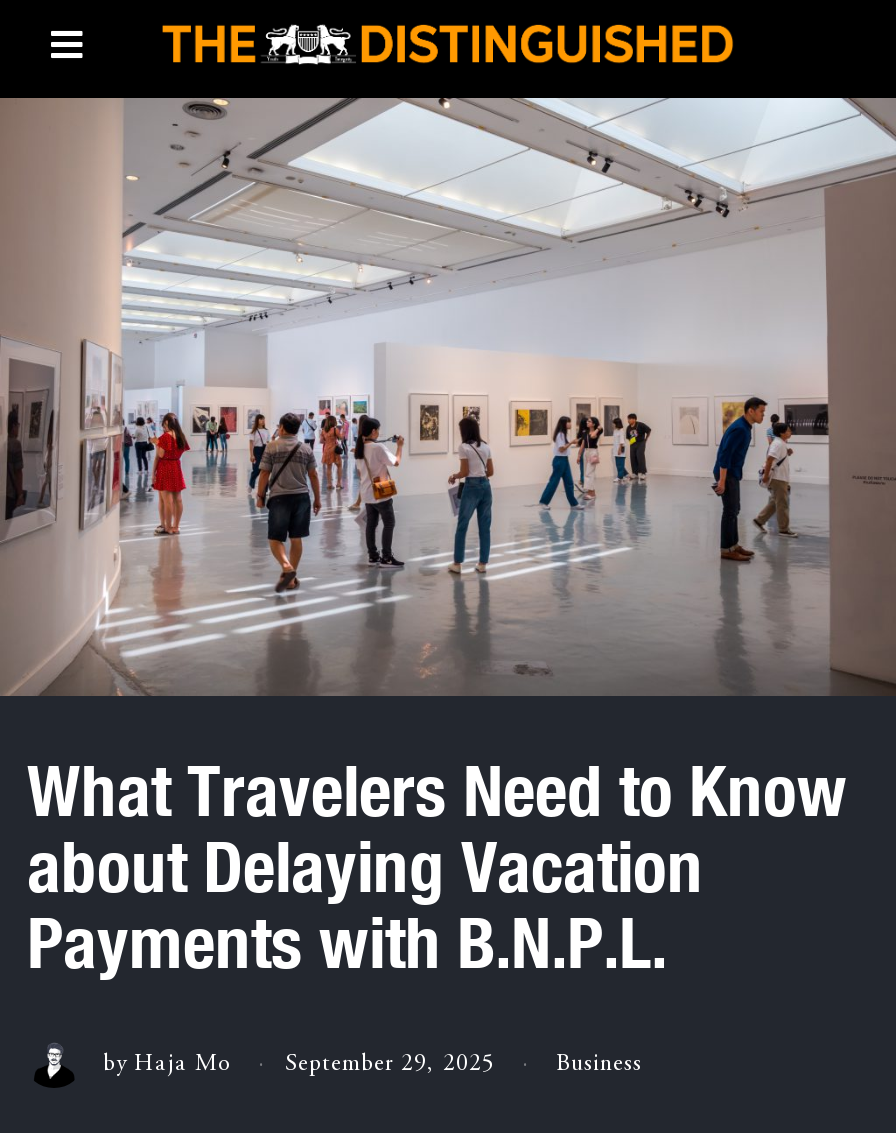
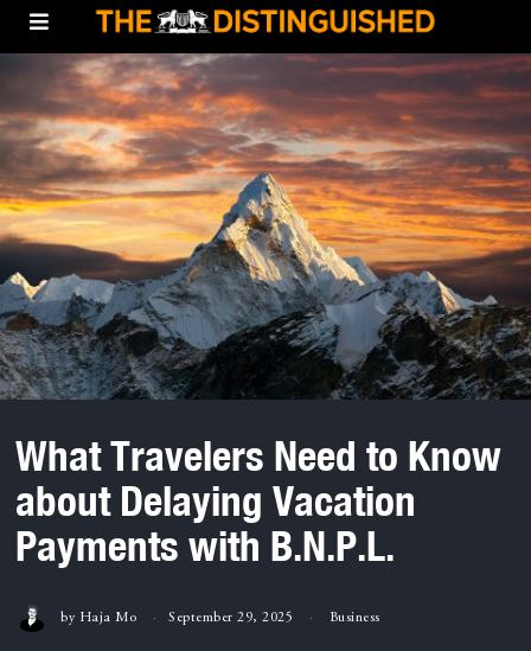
[6,96,890,698] [image] -> [4,53,527,400] [image]

